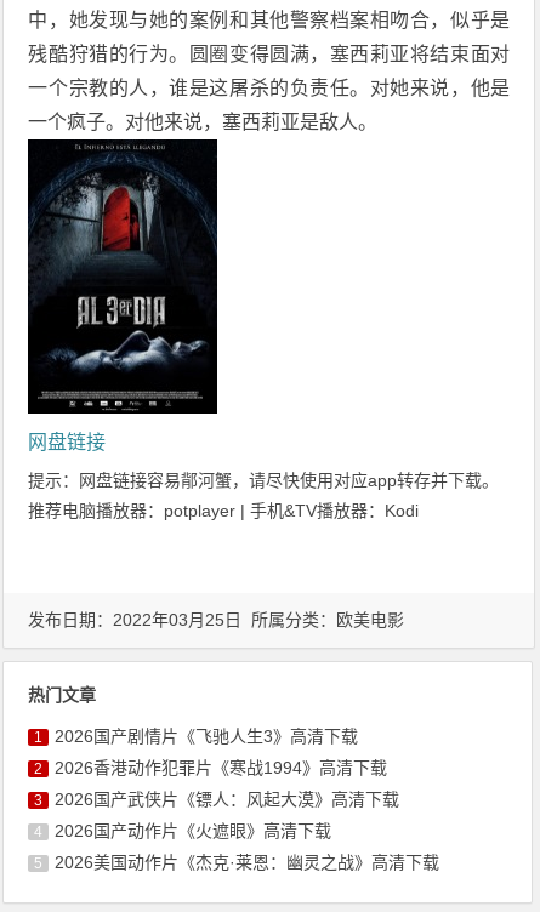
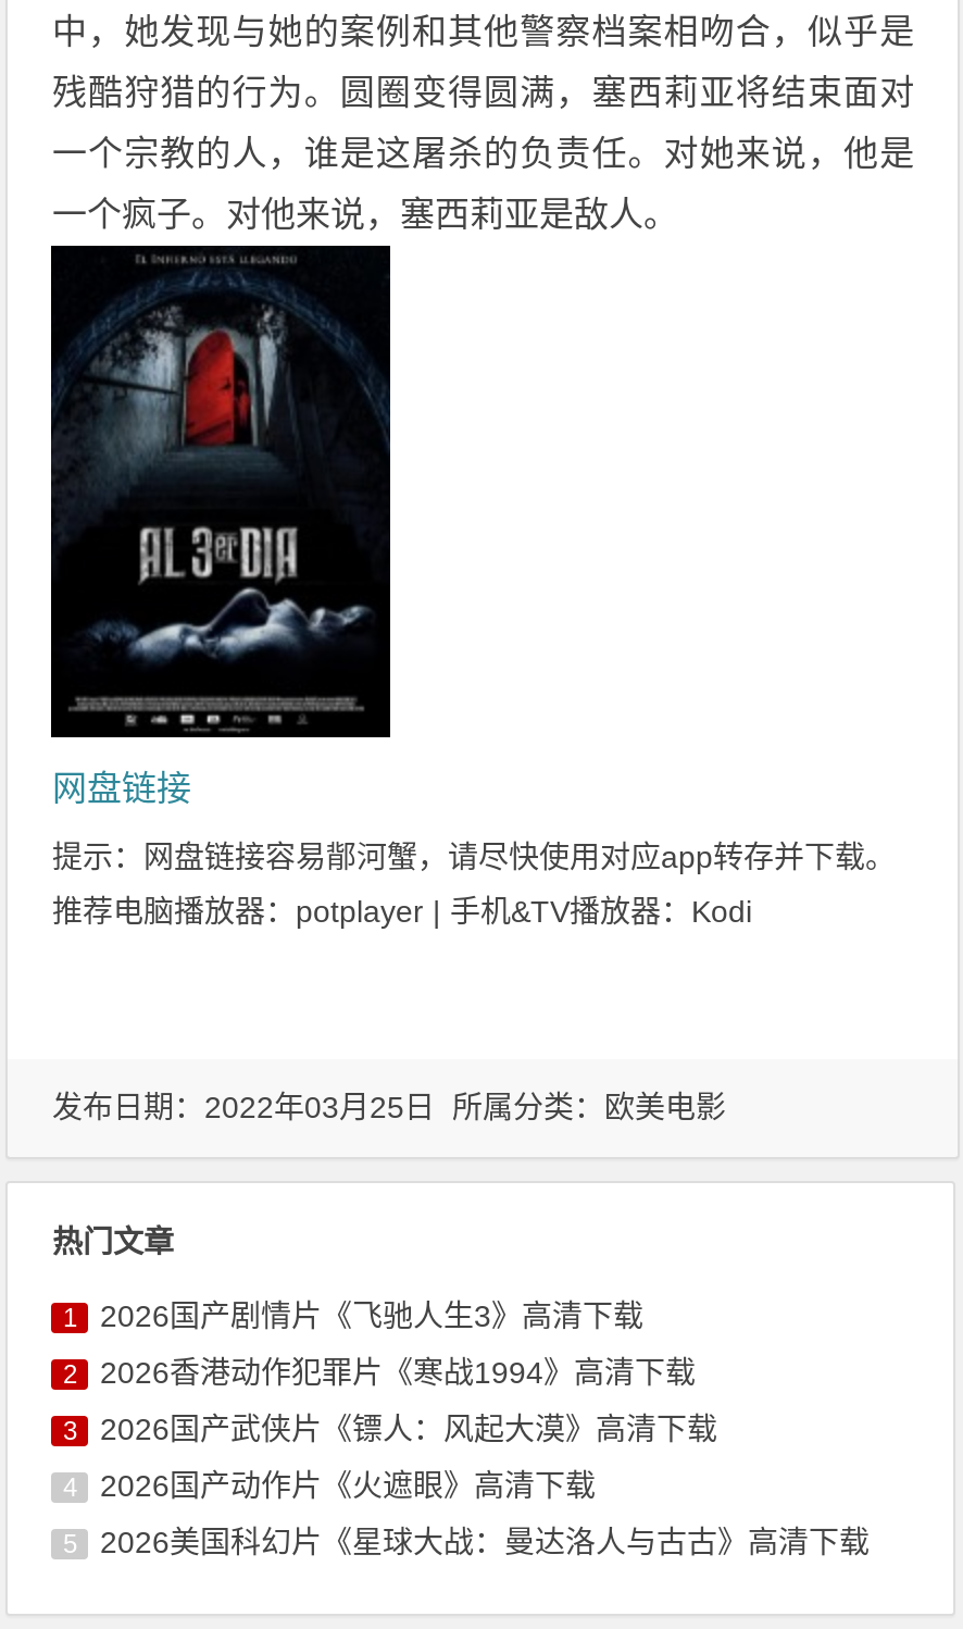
[55,853,440,872] 2026美国动作片《杰克·莱恩：幽灵之战》高清下载 -> [100,1525,870,1559] 2026美国科幻片《星球大战：曼达洛人与古古》高清下载

